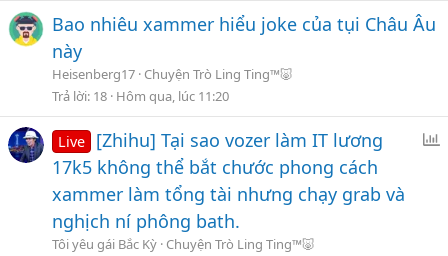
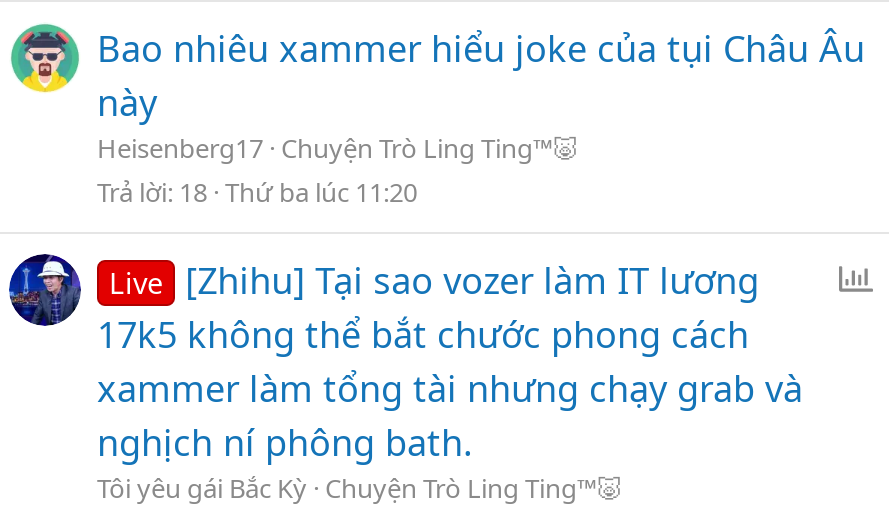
[52,87,229,105] Trả lời 18 Hôm qua, lúc 11:20 -> [97,174,417,210] Trả lời 18 Thứ ba lúc 11:20

